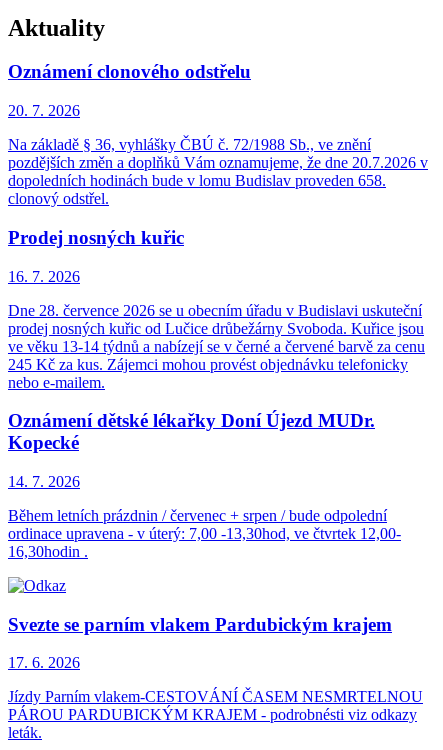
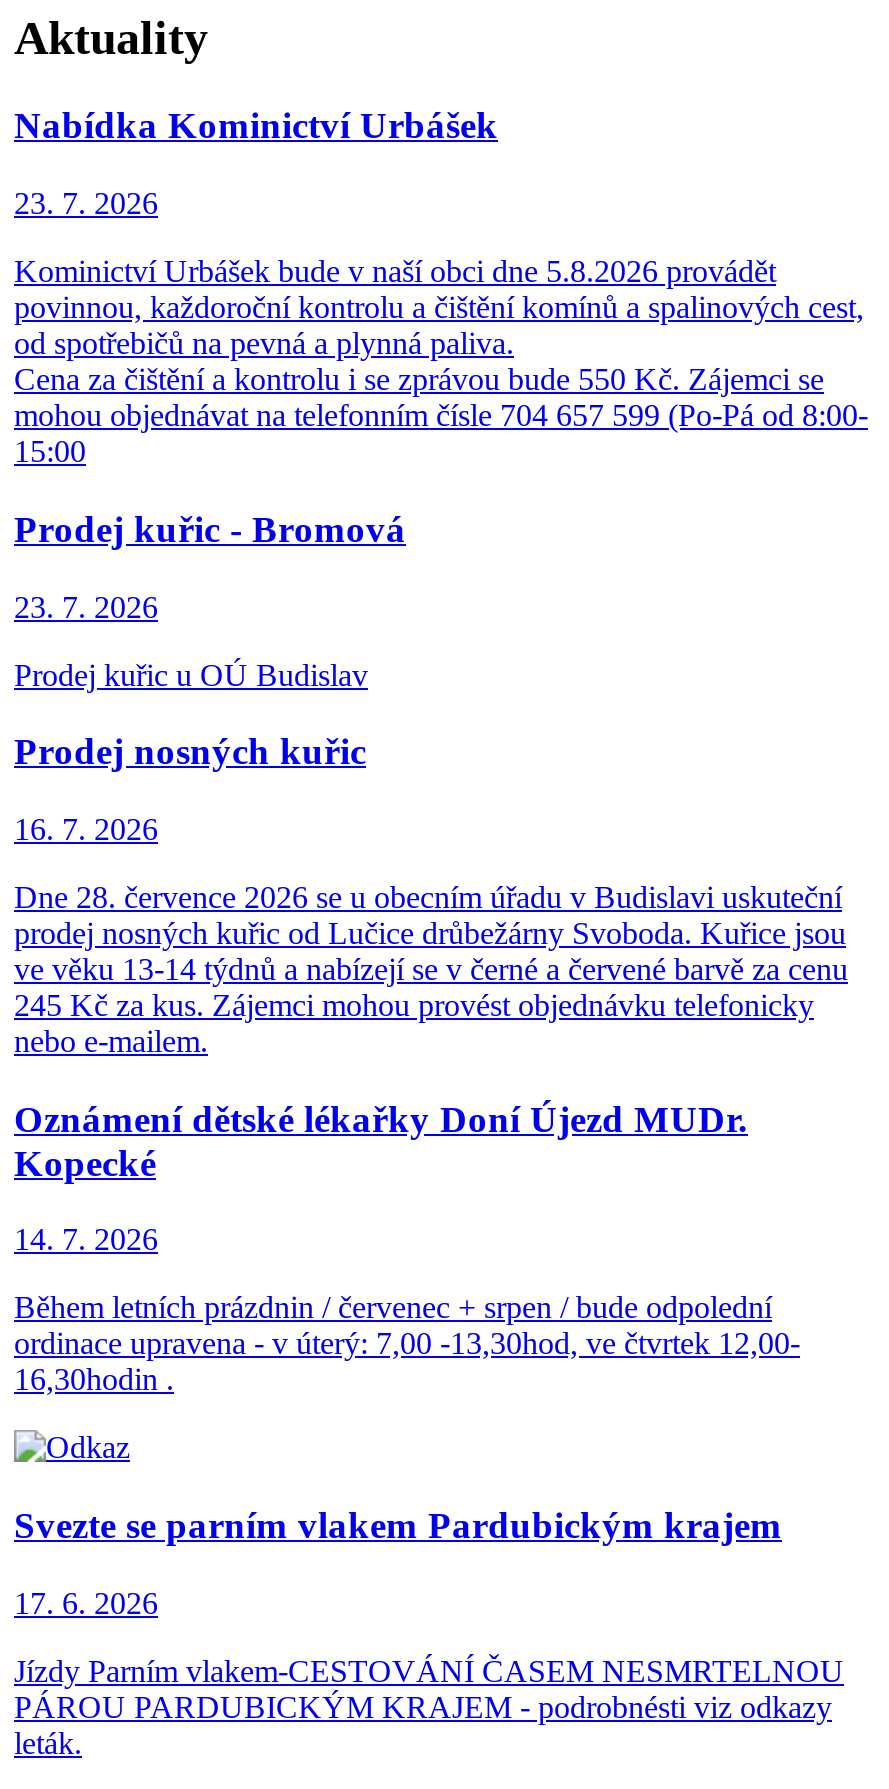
[8,61,428,207] Oznámení clonového odstřelu | 20. 7. 2026 | Na základě § 36, vyhlášky ČBÚ č. 72/1988 Sb., ve znění | pozdějších změn a doplňků Vám oznamujeme, že dne 20.7.2026 v | dopoledních hodinách bude v lomu Budislav proveden 658. | clonový odstřel. -> [14,105,868,691] Nabídka Kominictví Urbášek | 23. 7. 2026 | Kominictví Urbášek bude v naší obci dne 5.8.2026 provádět | povinnou, každoroční kontrolu a čištění komínů a spalinových cest, | od spotřebičů na pevná a plynná paliva. | Cena za čištění a kontrolu i se zprávou bude 550 Kč. Zájemci se | mohou objednávat na telefonním čísle 704 657 599 (Po-Pá od 8:00- | 15:00 | Prodej kuřic - Bromová | 23. 7. 2026 | Prodej kuřic u OÚ Budislav

